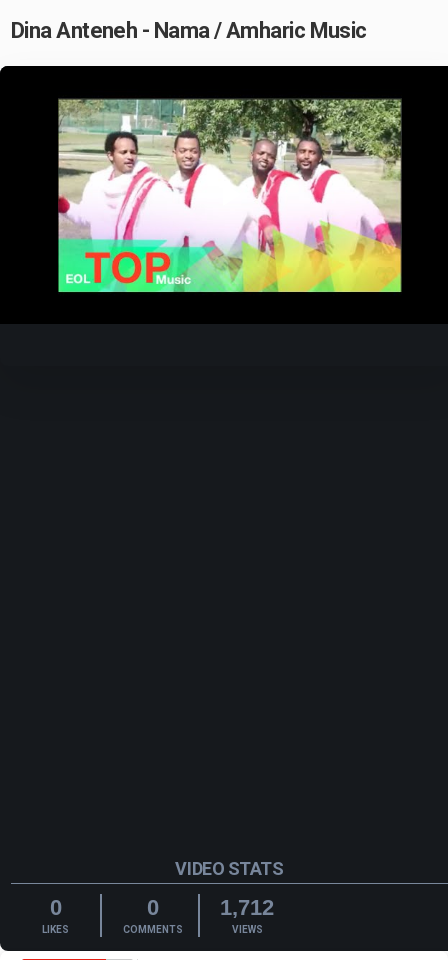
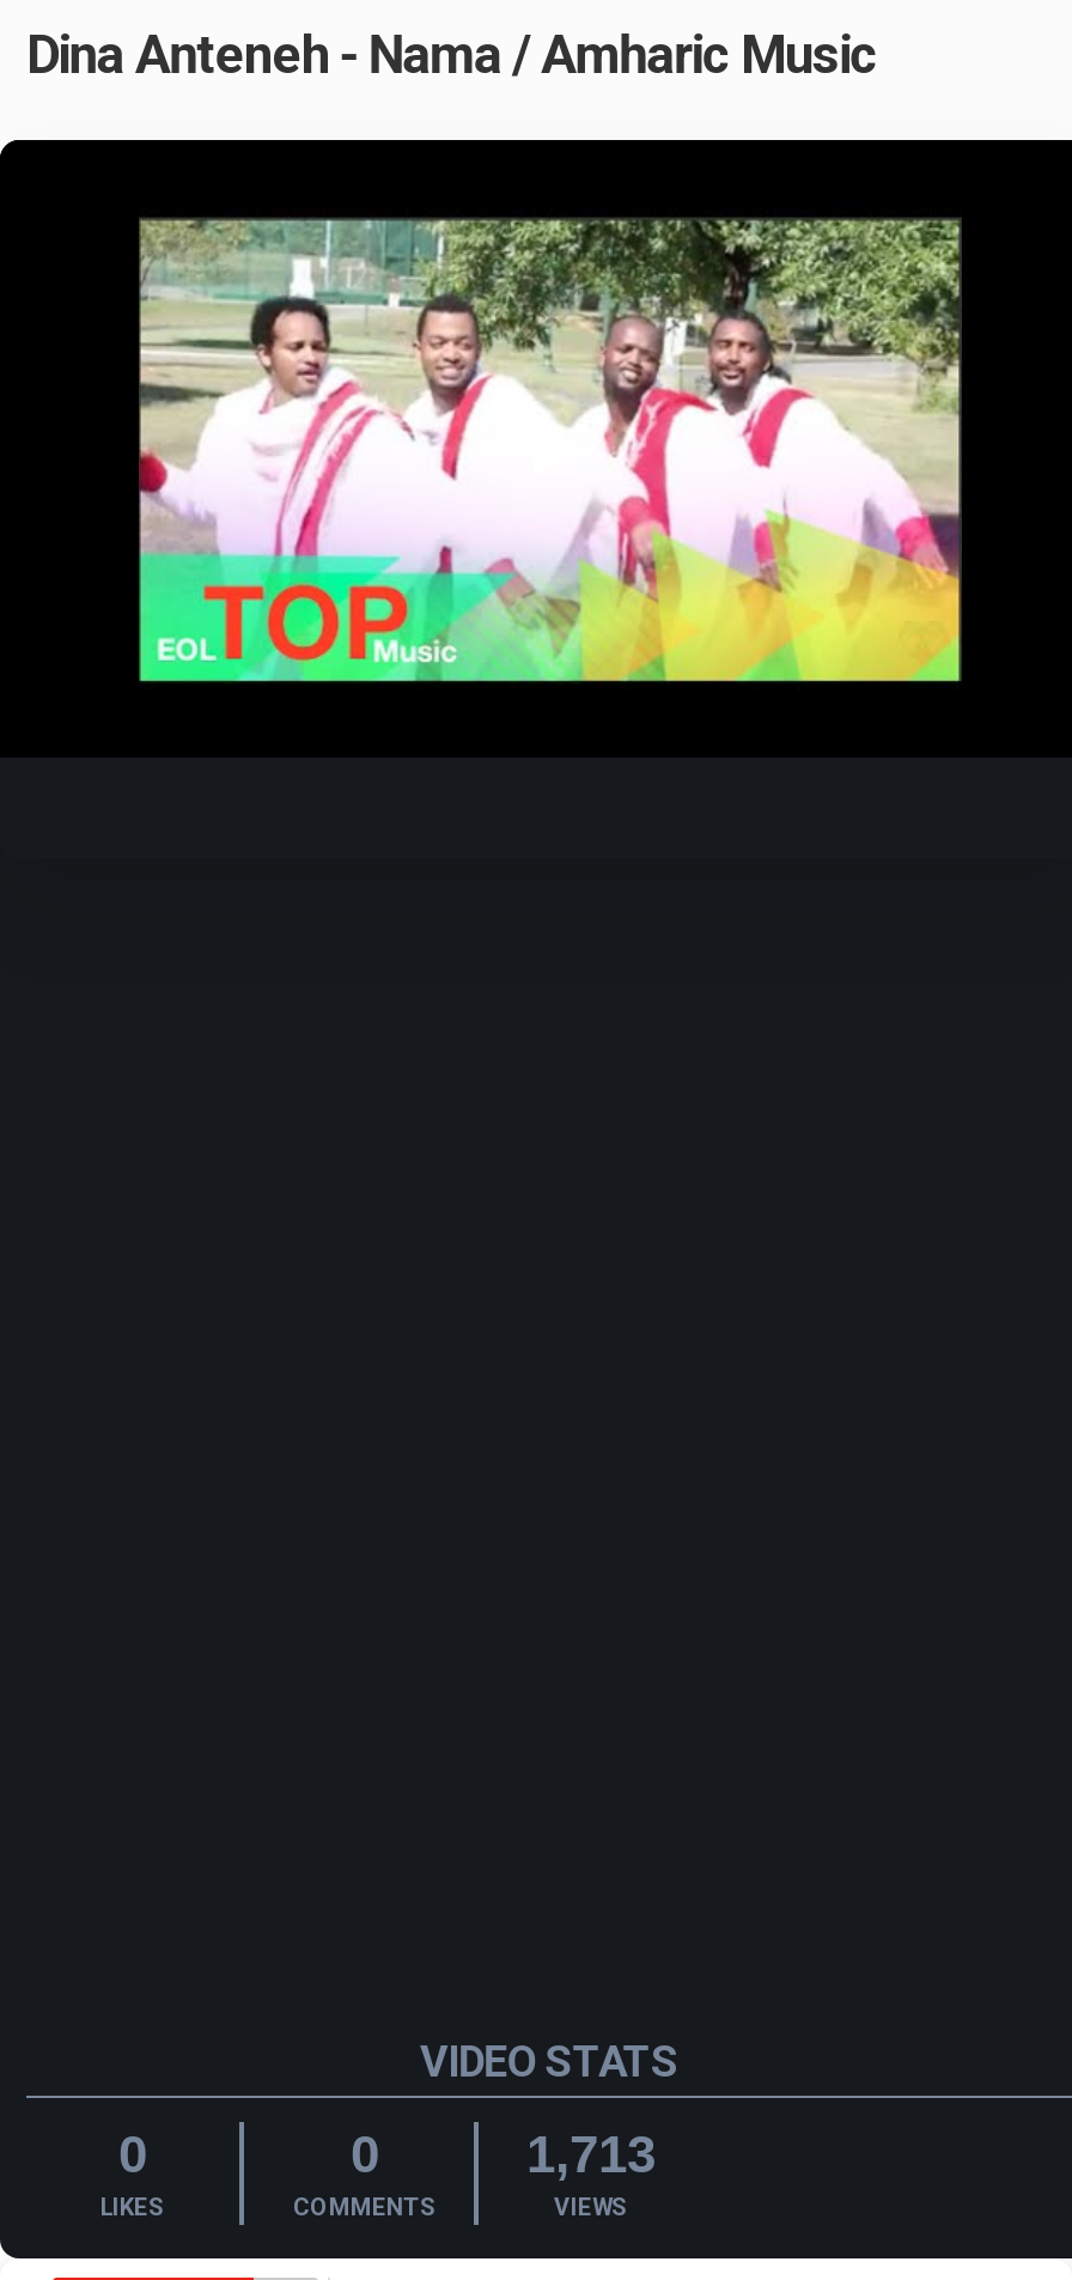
[220,894,274,919] 1,712 -> [526,2123,656,2183] 1,713

